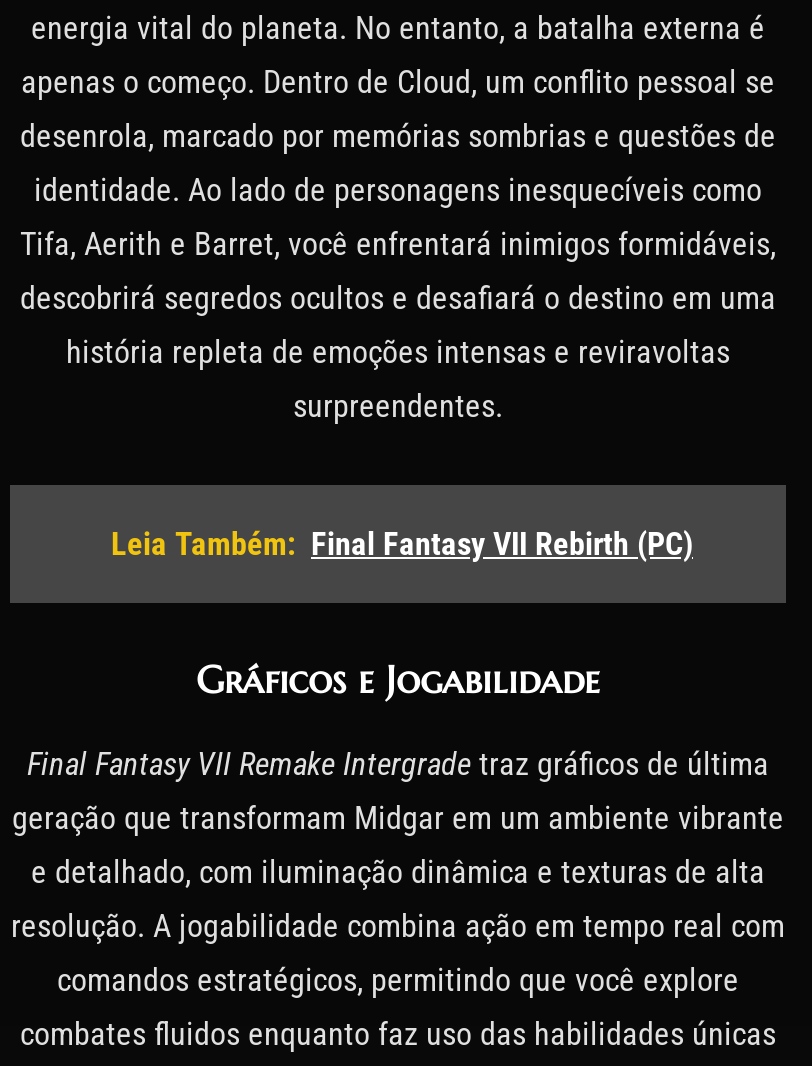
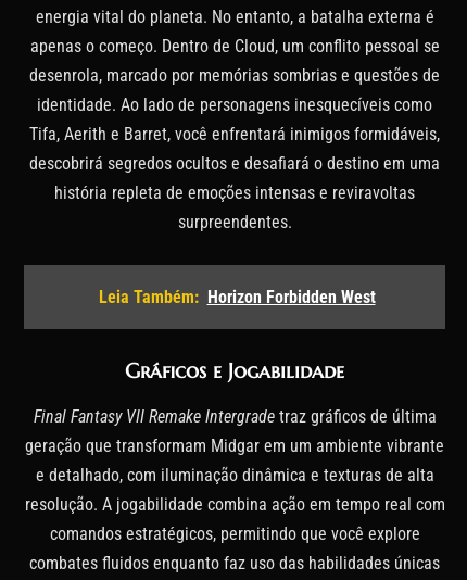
[111,526,693,564] Leia Também: Final Fantasy VII Rebirth (PC) -> [98,287,375,307] Leia Também: Horizon Forbidden West

